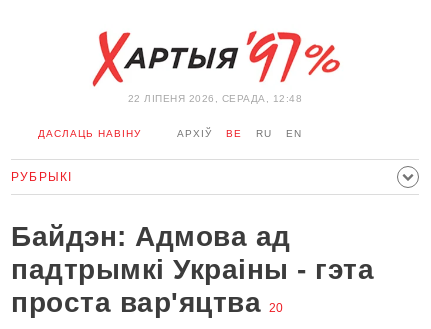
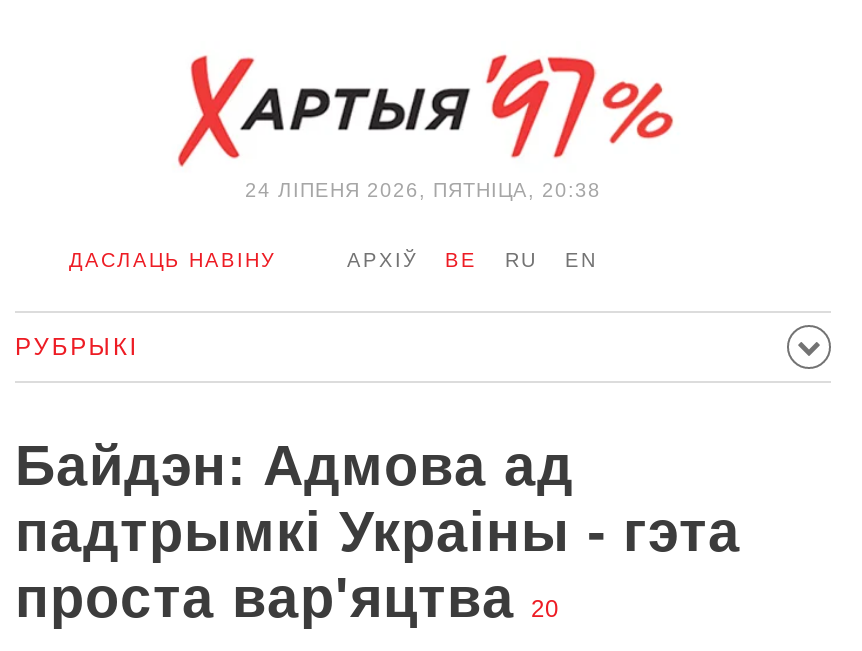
[128,93,302,104] 22 ЛIПЕНЯ 2026, СЕРАДА, 12:48 -> [245,179,601,201] 24 ЛIПЕНЯ 2026, ПЯТНІЦА, 20:38

